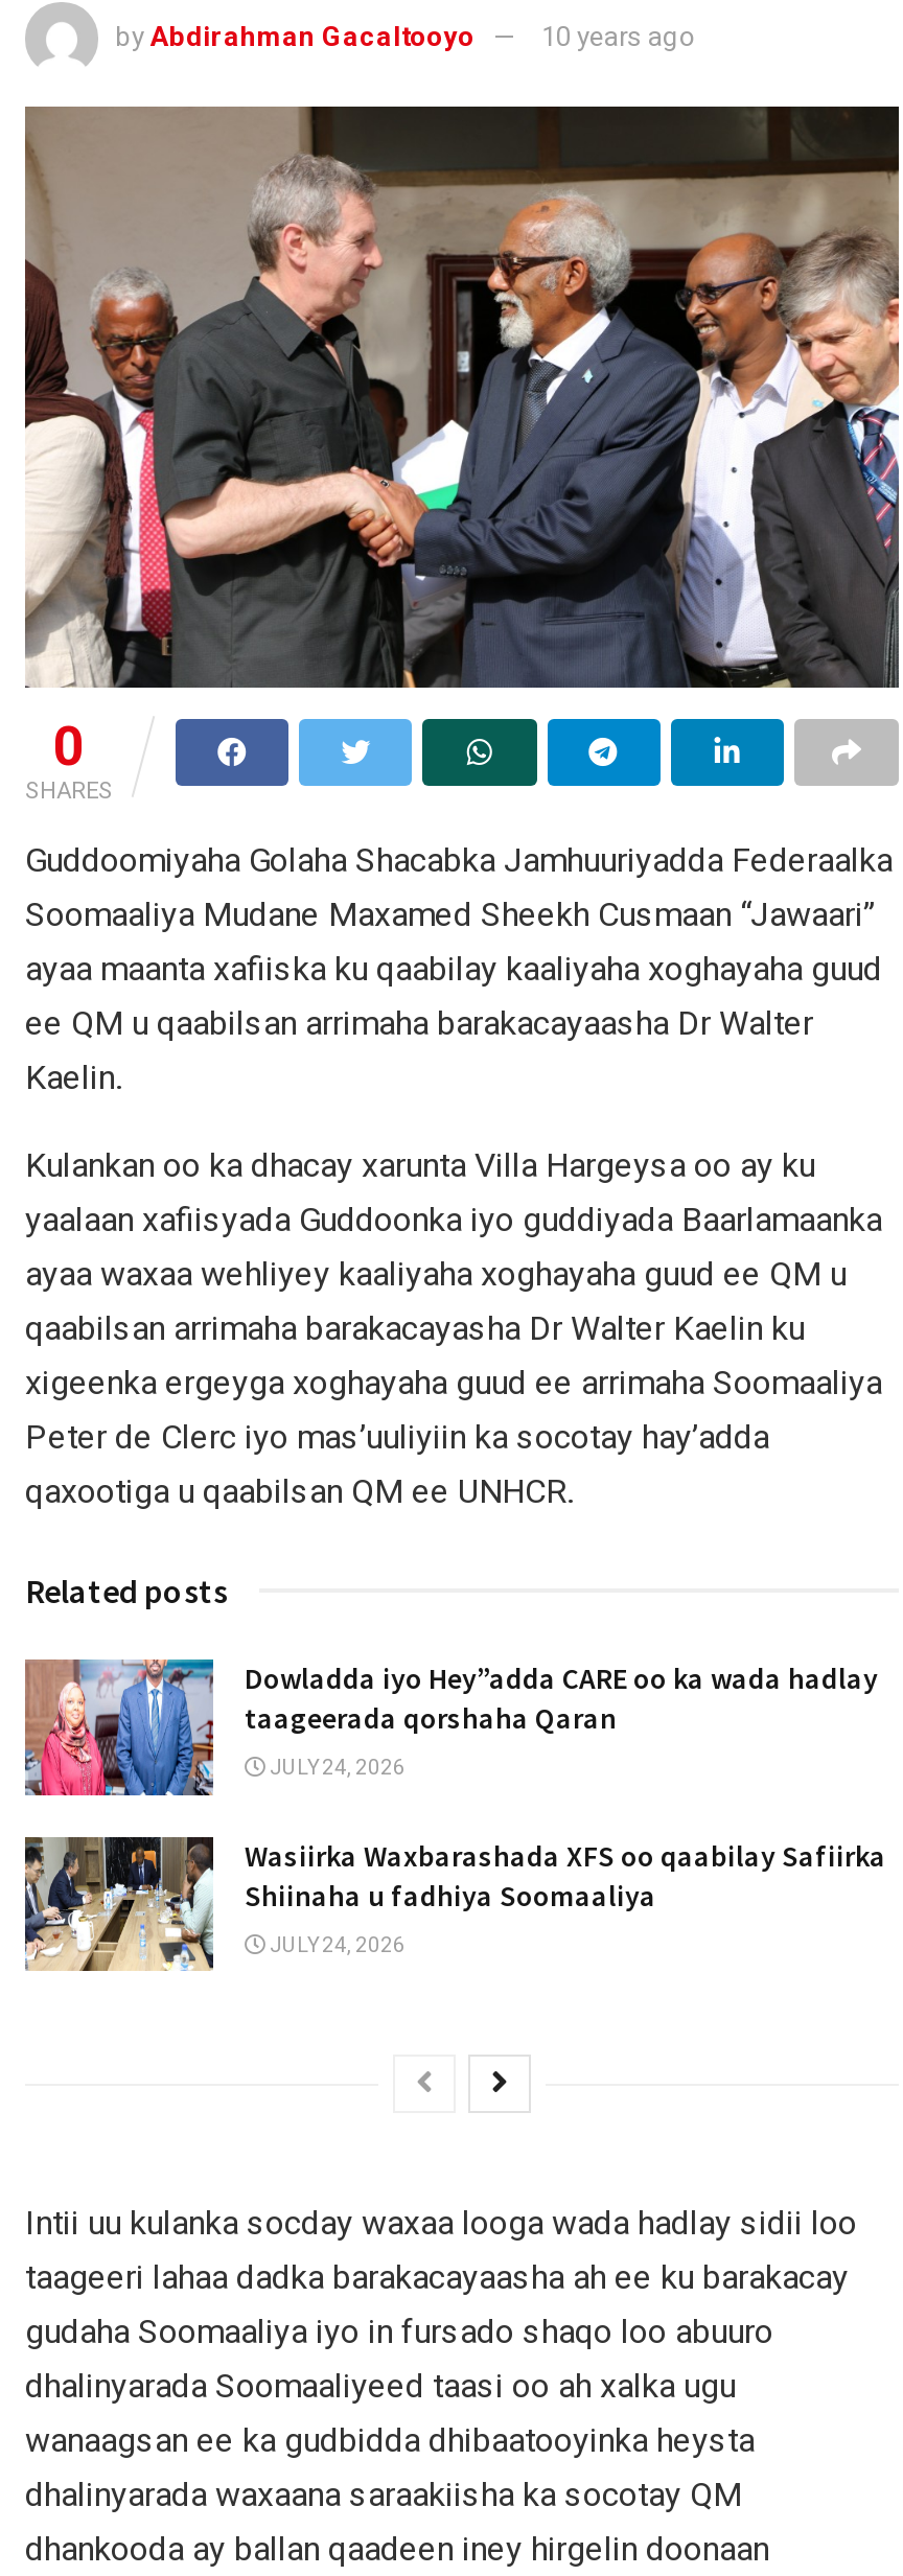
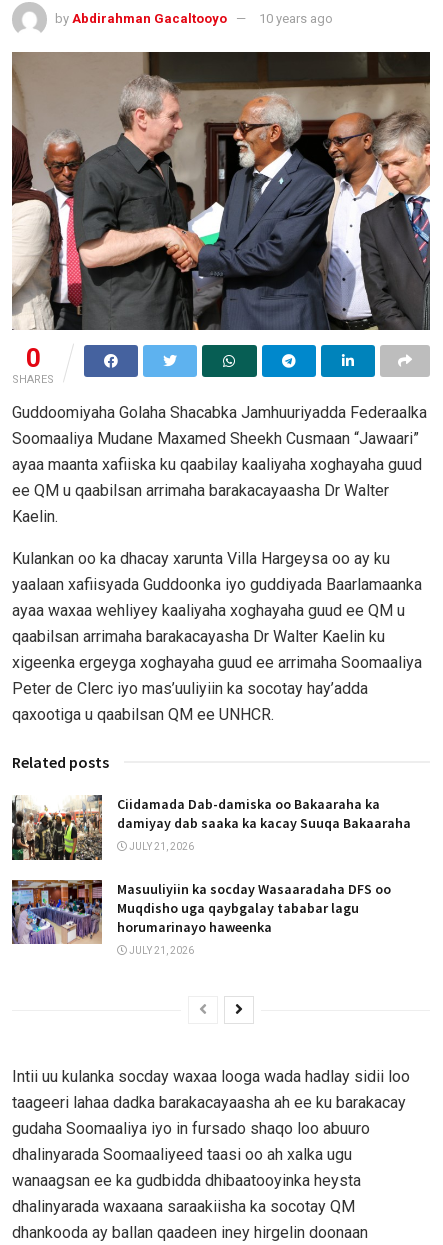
[23,1657,878,1797] [image] | Dowladda iyo Hey”adda CARE oo ka wada hadlay | taageerada qorshaha Qaran -> [11,794,411,861] [image] | Ciidamada Dab-damiska oo Bakaaraha ka | damiyay dab saaka ka kacay Suuqa Bakaaraha
[265,1756,406,1779] JULY 24, 2026 -> [127,841,194,852] JULY 21, 2026
[25,1836,886,1973] [image] | Wasiirka Waxbarashada XFS oo qaabilay Safiirka | Shiinaha u fadhiya Soomaaliya -> [12,879,391,945] [image] | Masuuliyiin ka socday Wasaaradaha DFS oo | Muqdisho uga qaybgalay tababar lagu | horumarinayo haweenka
[265,1932,406,1955] JULY 24, 2026 -> [127,944,194,955] JULY 21, 2026

